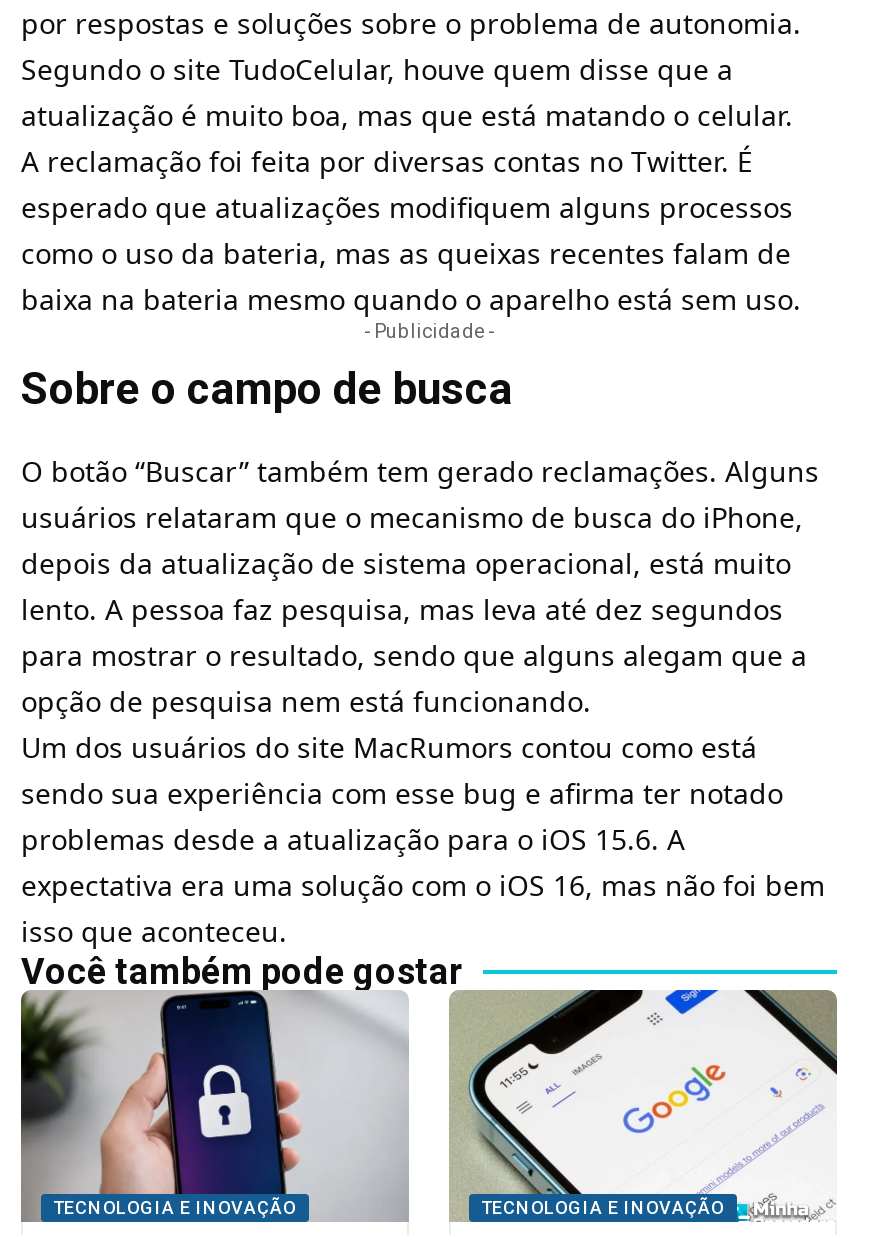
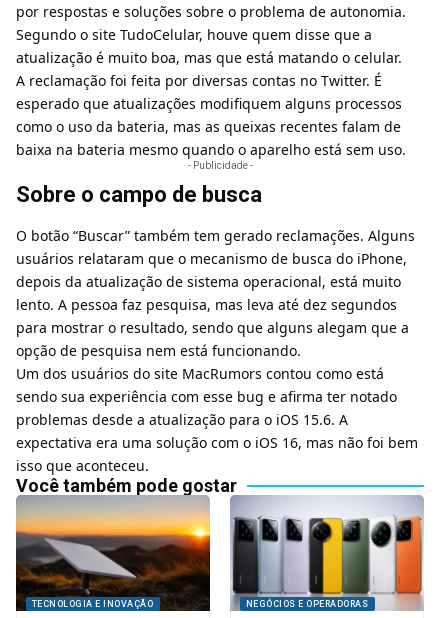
[19,996,409,1222] [image] -> [15,498,211,612] [image]
[451,988,839,1220] [image] | TECNOLOGIA E INOVAÇÃO -> [230,495,424,611] [image] | NEGÓCIOS E OPERADORAS

